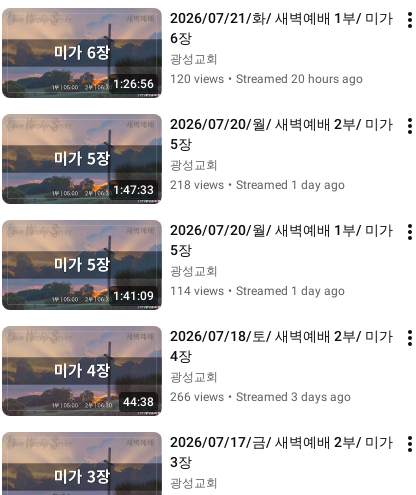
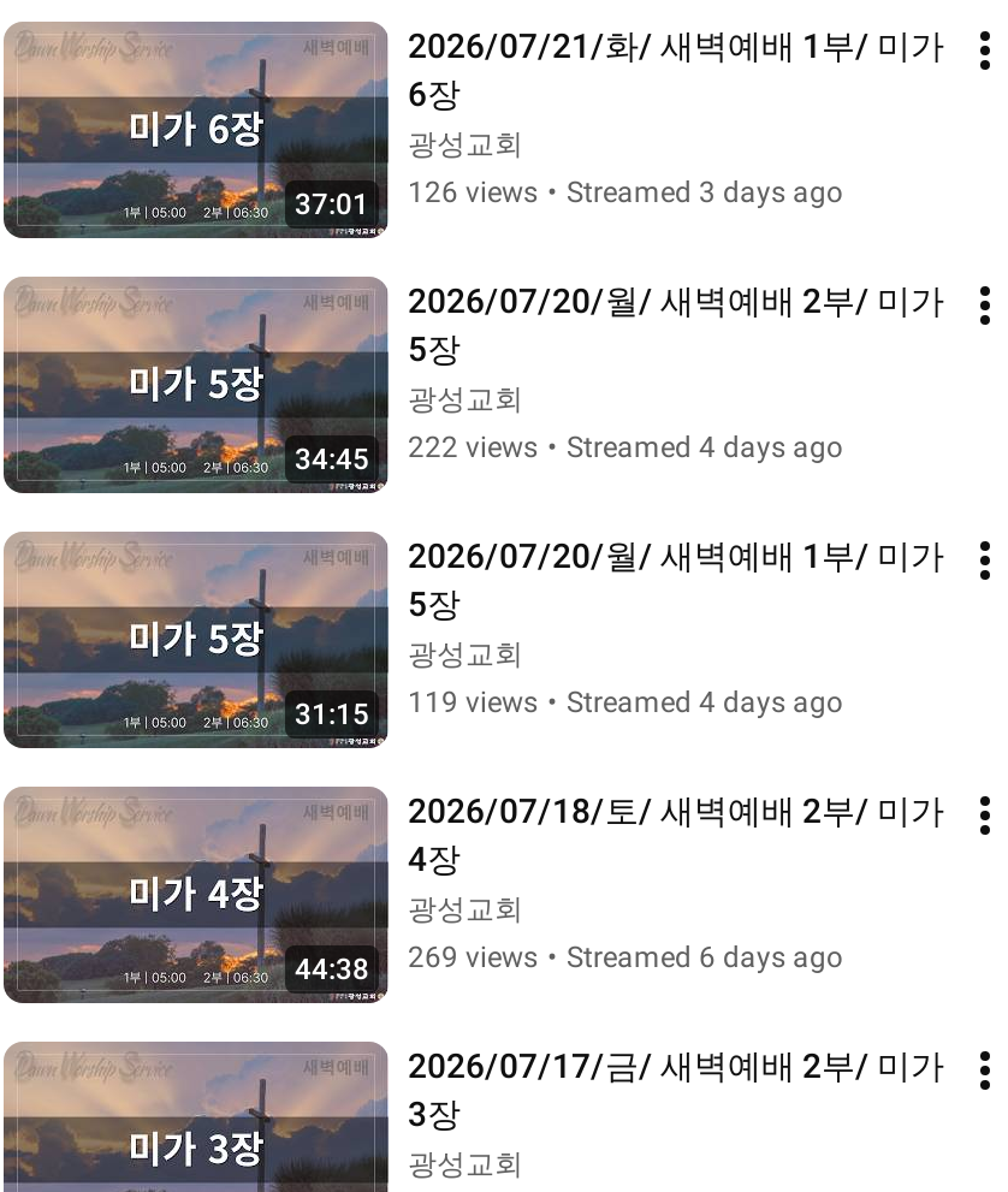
[113,77,154,91] 1:26:56 -> [295,187,369,221] 37:01
[170,72,363,86] 120 views • Streamed 20 hours ago -> [408,175,843,209] 126 views • Streamed 3 days ago
[113,183,154,197] 1:47:33 -> [295,442,369,476] 34:45
[170,178,345,192] 218 views • Streamed 1 day ago -> [408,430,843,464] 222 views • Streamed 4 days ago
[113,289,154,303] 1:41:09 -> [295,697,369,731] 31:15
[170,284,345,298] 114 views • Streamed 1 day ago -> [408,685,843,719] 119 views • Streamed 4 days ago
[170,390,351,404] 266 views • Streamed 3 days ago -> [408,940,843,974] 269 views • Streamed 6 days ago

